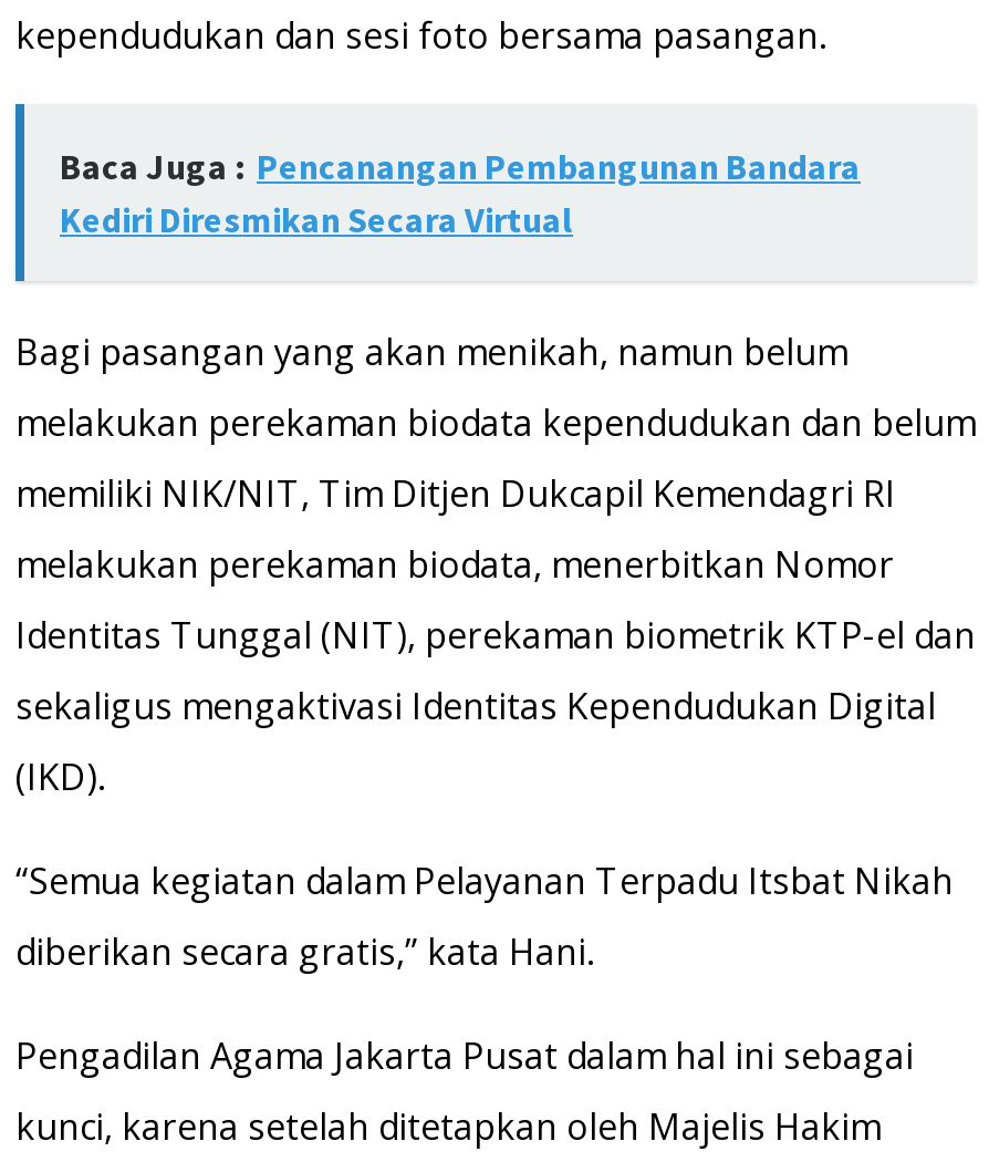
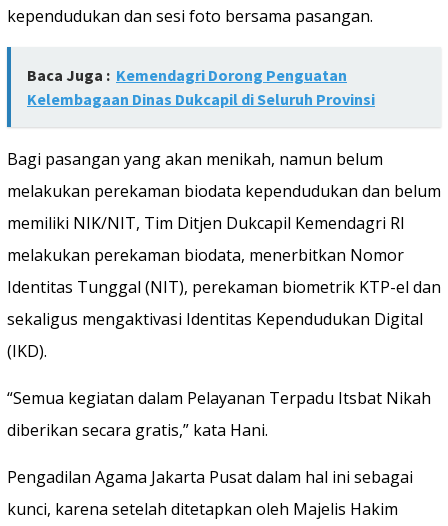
[60,144,861,241] Baca Juga : Pencanangan Pembangunan Bandara | Kediri Diresmikan Secara Virtual -> [27,65,375,109] Baca Juga : Kemendagri Dorong Penguatan | Kelembagaan Dinas Dukcapil di Seluruh Provinsi

